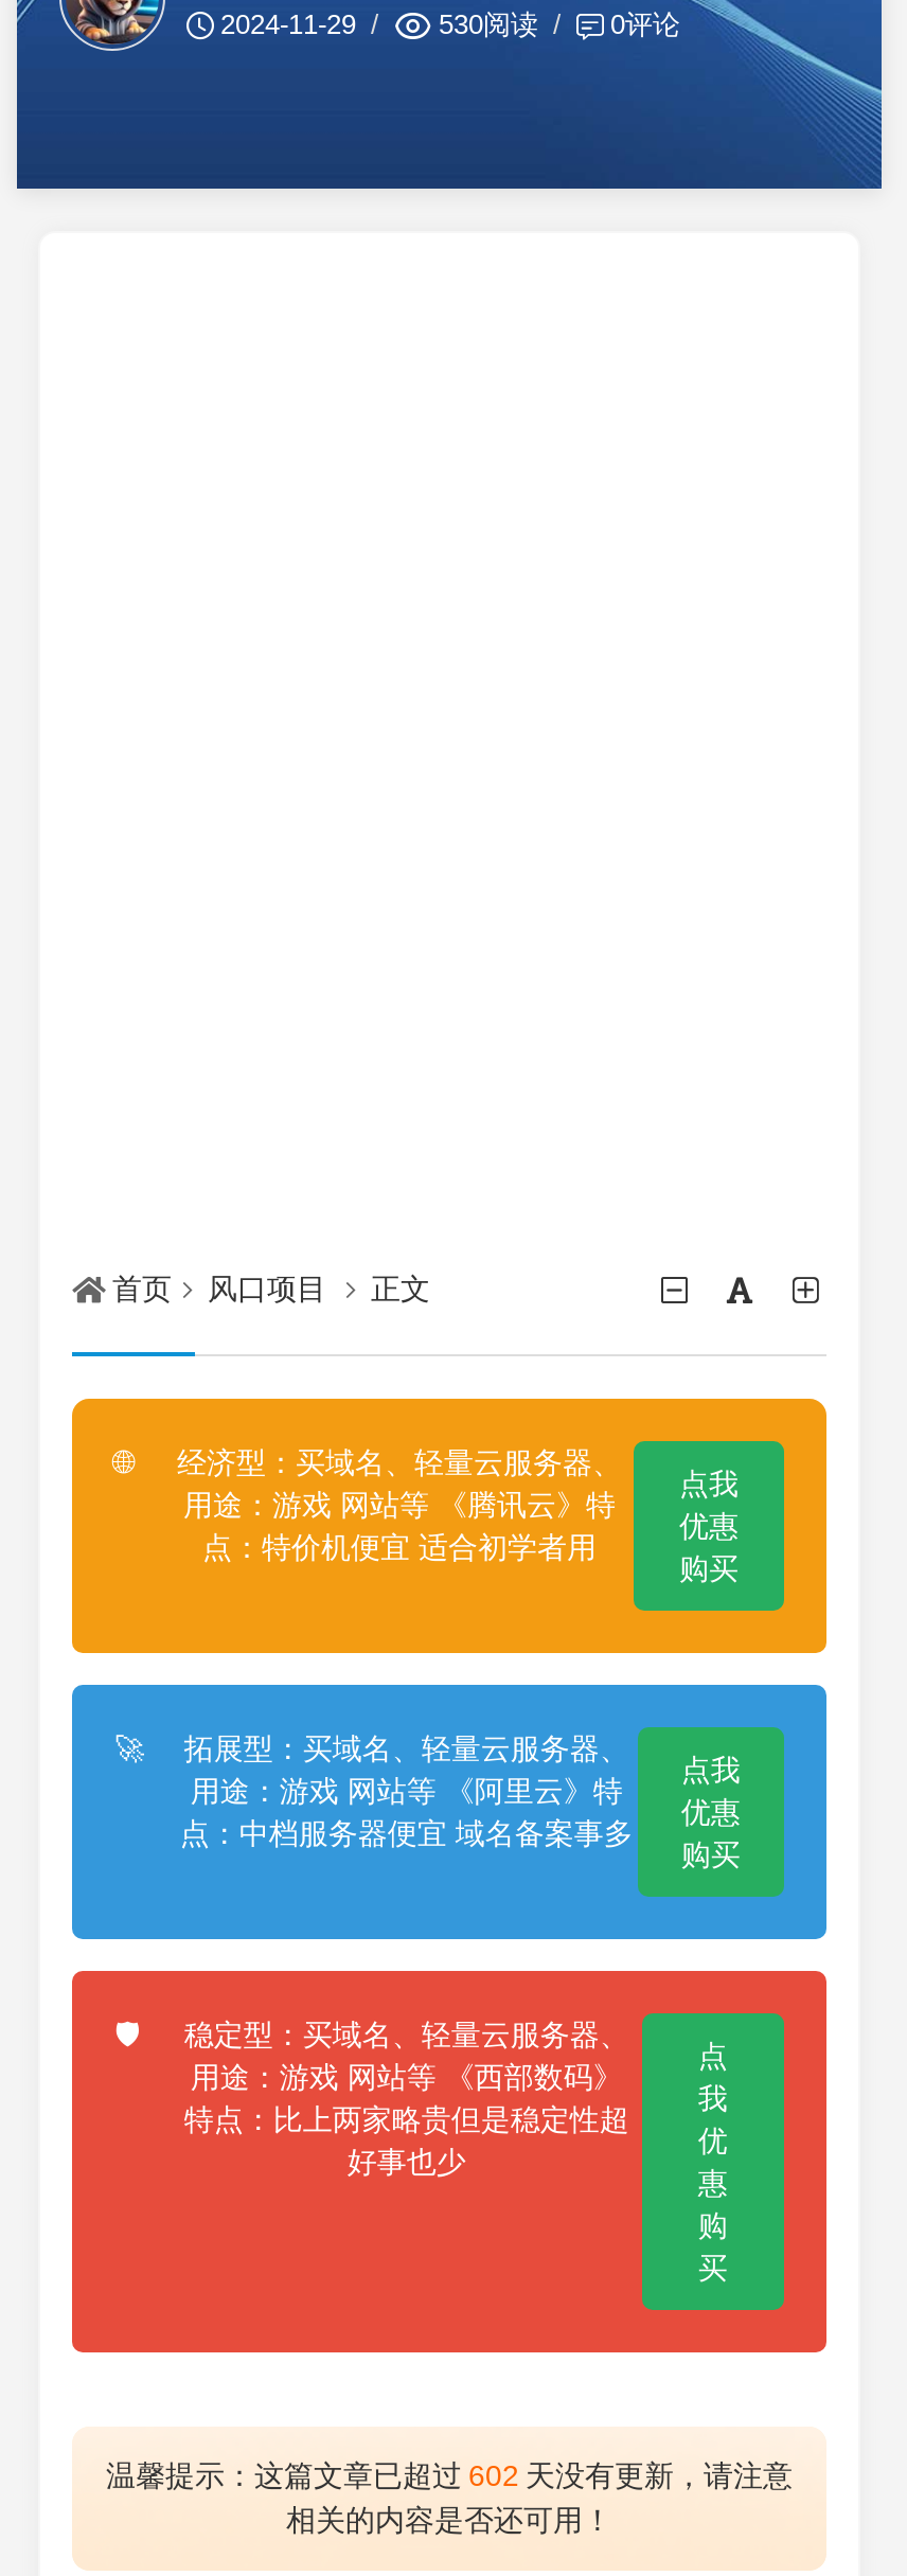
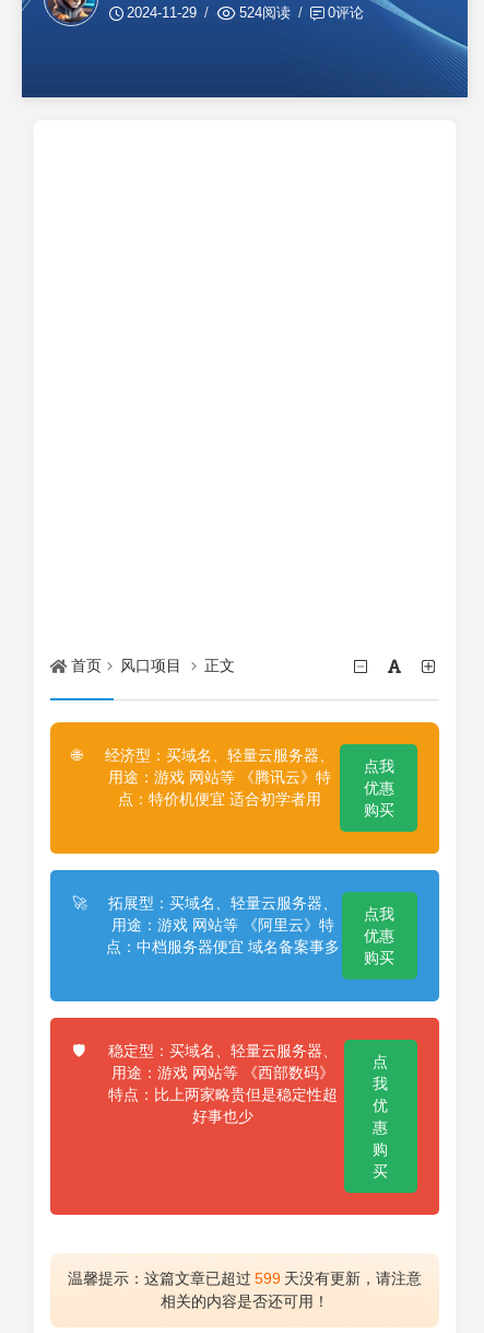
[439,8,538,40] 530阅读 -> [239,4,291,21] 524阅读
[106,2459,793,2493] 温馨提示：这篇文章已超过 602 天没有更新，请注意 -> [68,1270,422,1287] 温馨提示：这篇文章已超过 599 天没有更新，请注意

